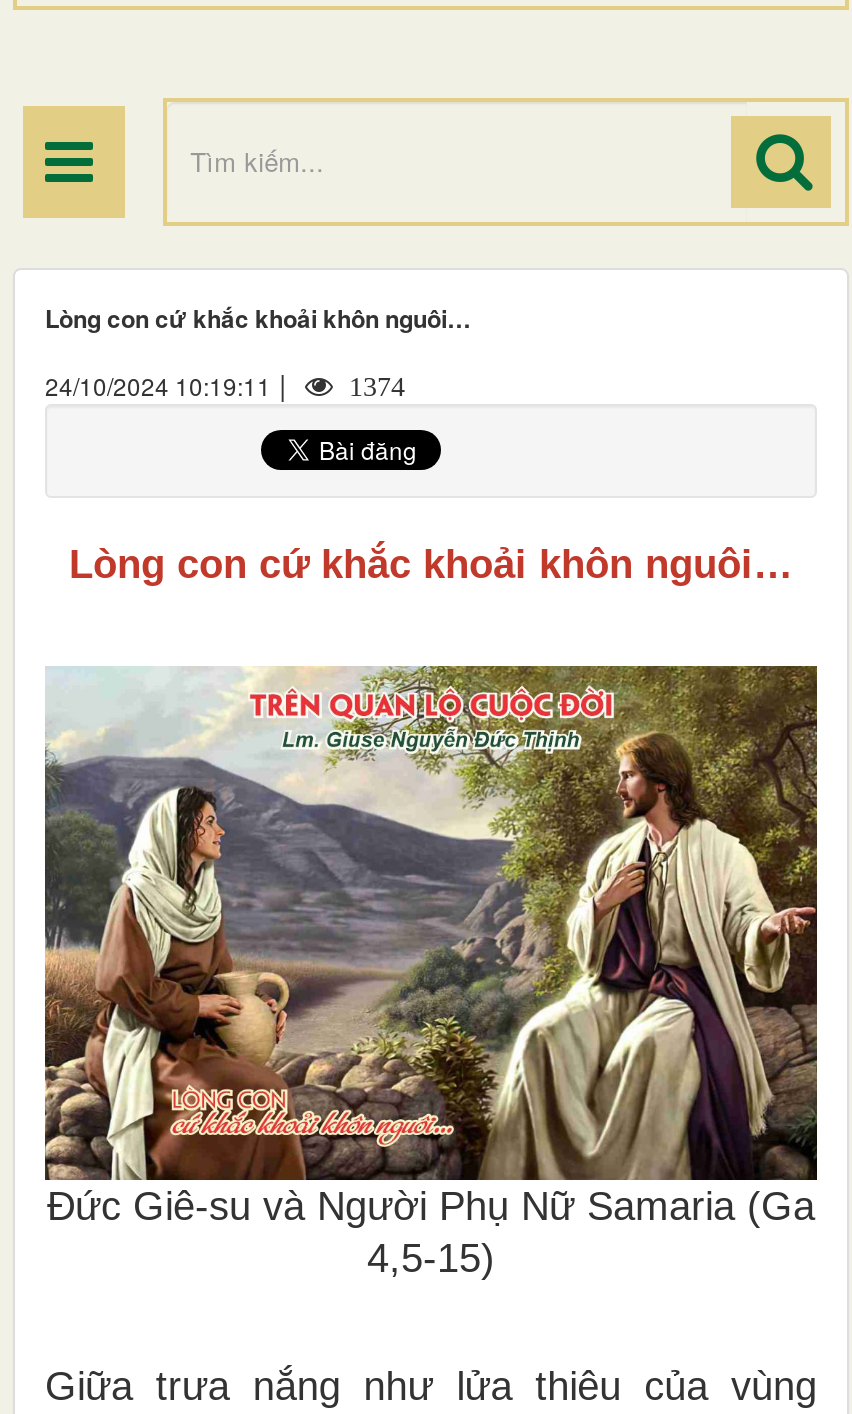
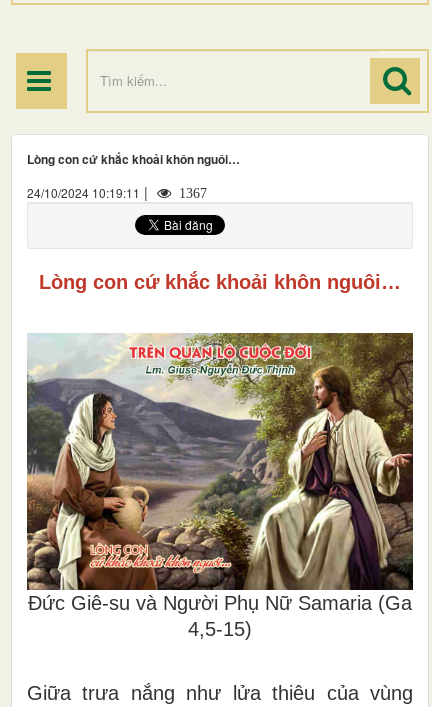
[333,371,405,399] 1374 -> [171,185,207,199] 1367

